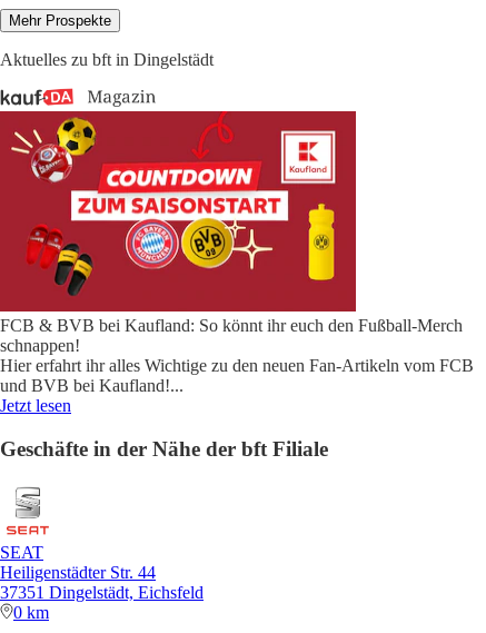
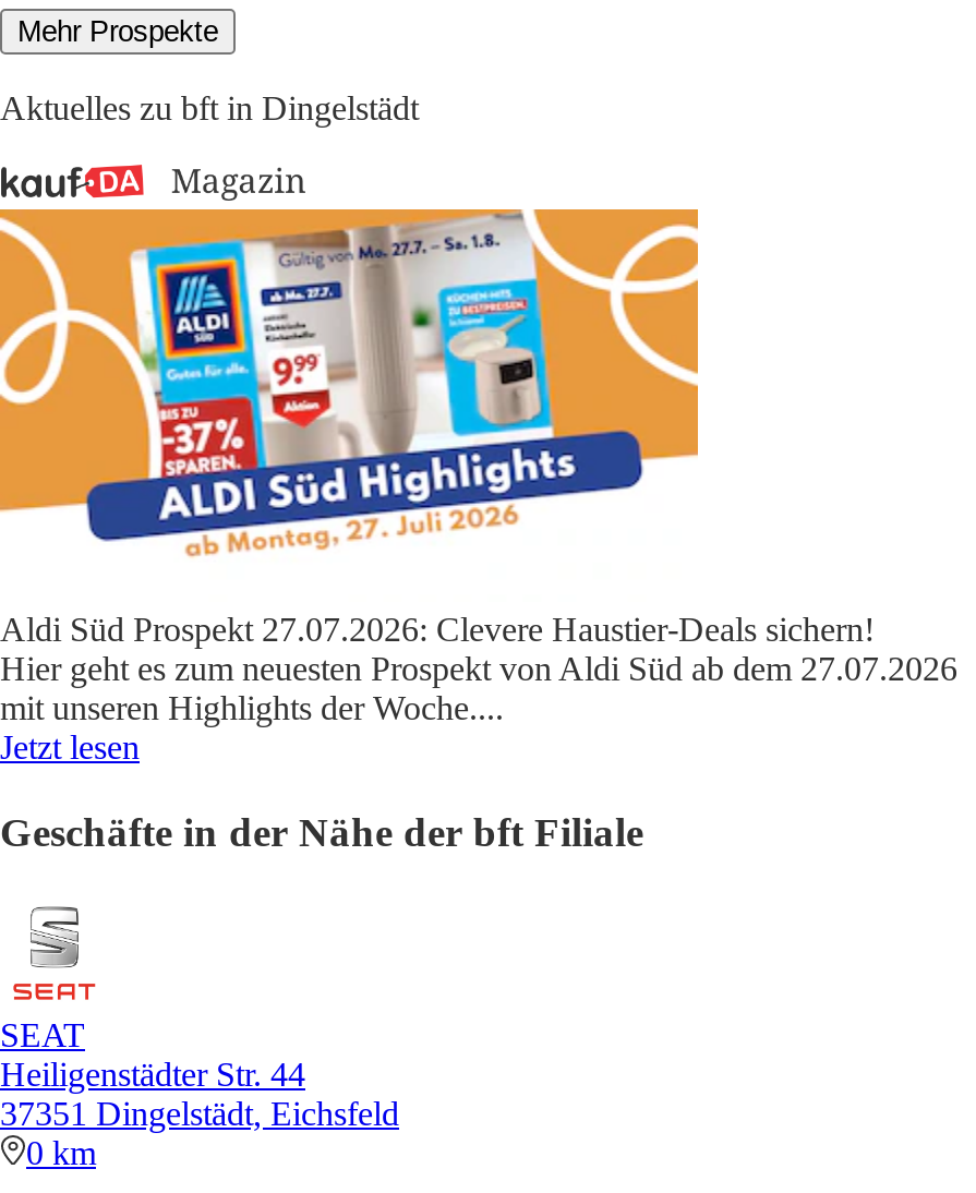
[0,110,474,395] [image] | FCB & BVB bei Kaufland: So könnt ihr euch den Fußball-Merch | schnappen! | Hier erfahrt ihr alles Wichtige zu den neuen Fan-Artikeln vom FCB | und BVB bei Kaufland!... -> [0,207,957,727] [image] | Aldi Süd Prospekt 27.07.2026: Clevere Haustier-Deals sichern! | Hier geht es zum neuesten Prospekt von Aldi Süd ab dem 27.07.2026 | mit unseren Highlights der Woche....

